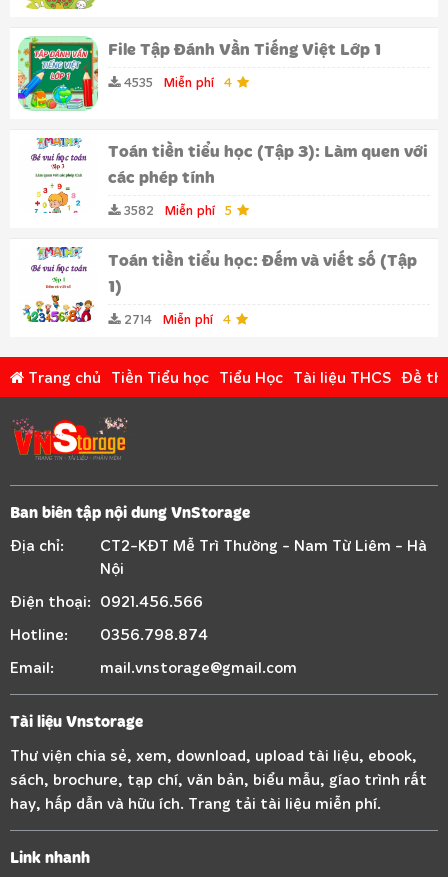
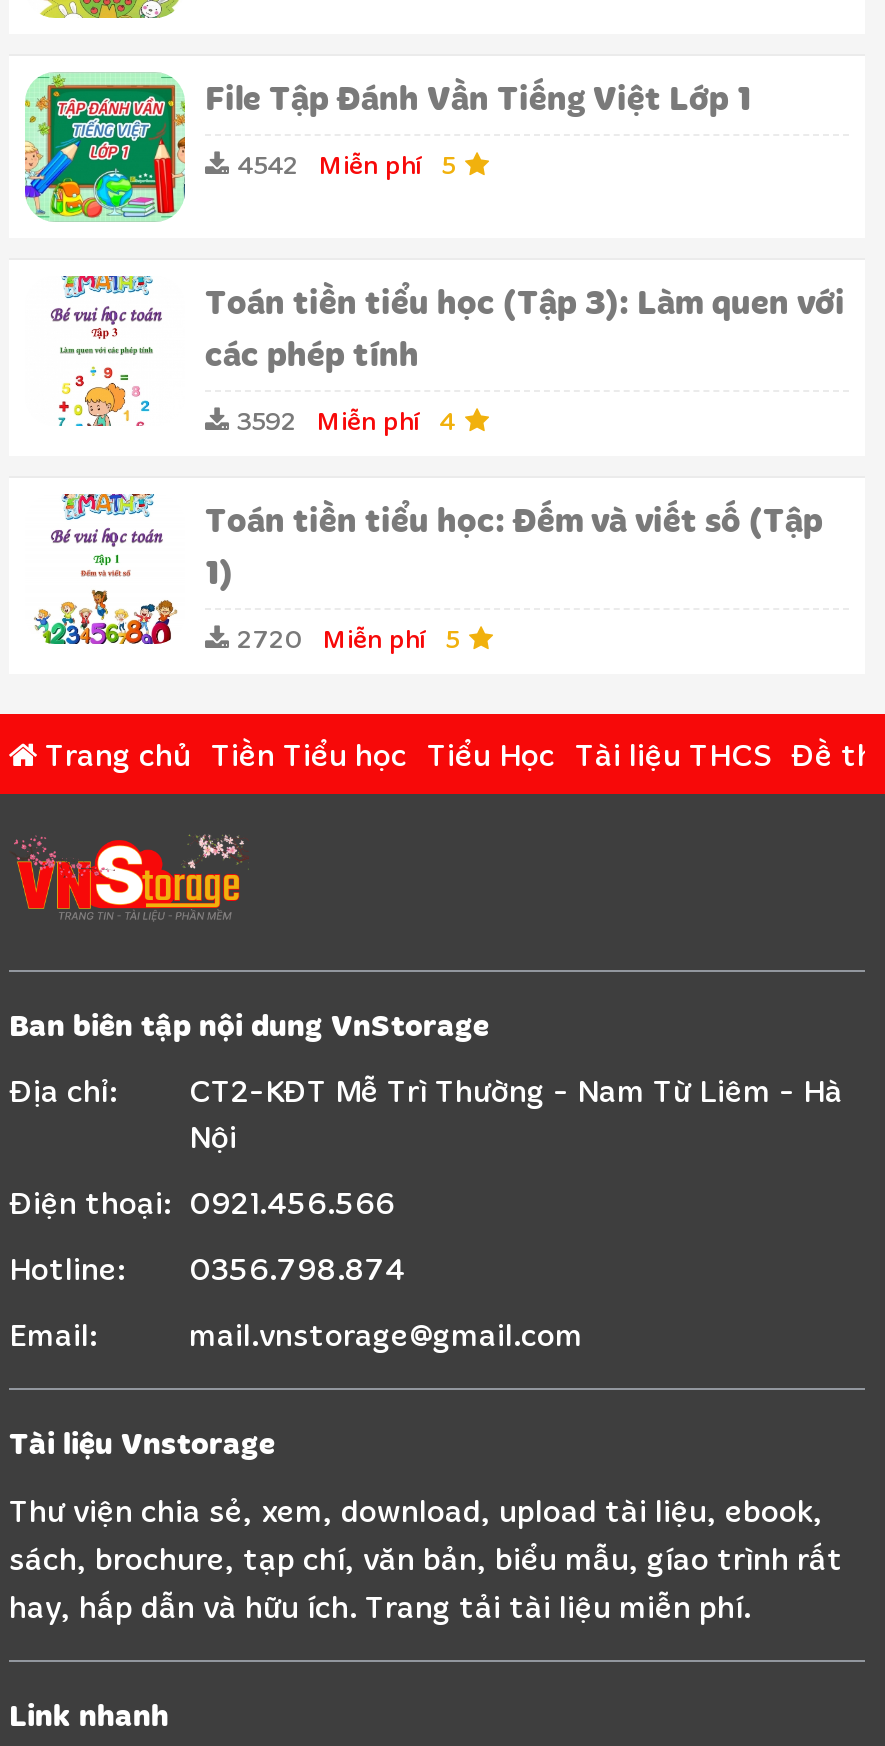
[120,73,232,91] 4535 Miễn phí 4 -> [229,147,455,183] 4542 Miễn phí 5
[120,201,232,219] 3582 Miễn phí 5 -> [229,403,455,439] 3592 Miễn phí 4
[120,310,231,328] 2714 Miễn phí 4 -> [229,621,459,657] 2720 Miễn phí 5

